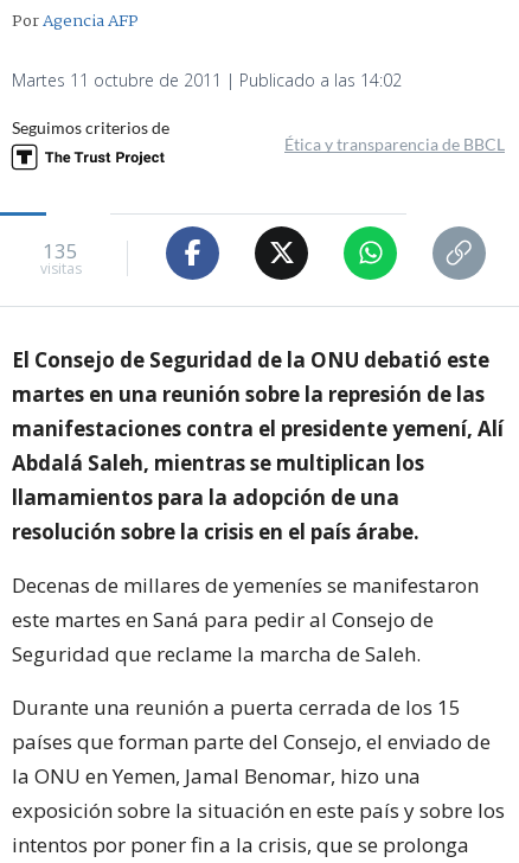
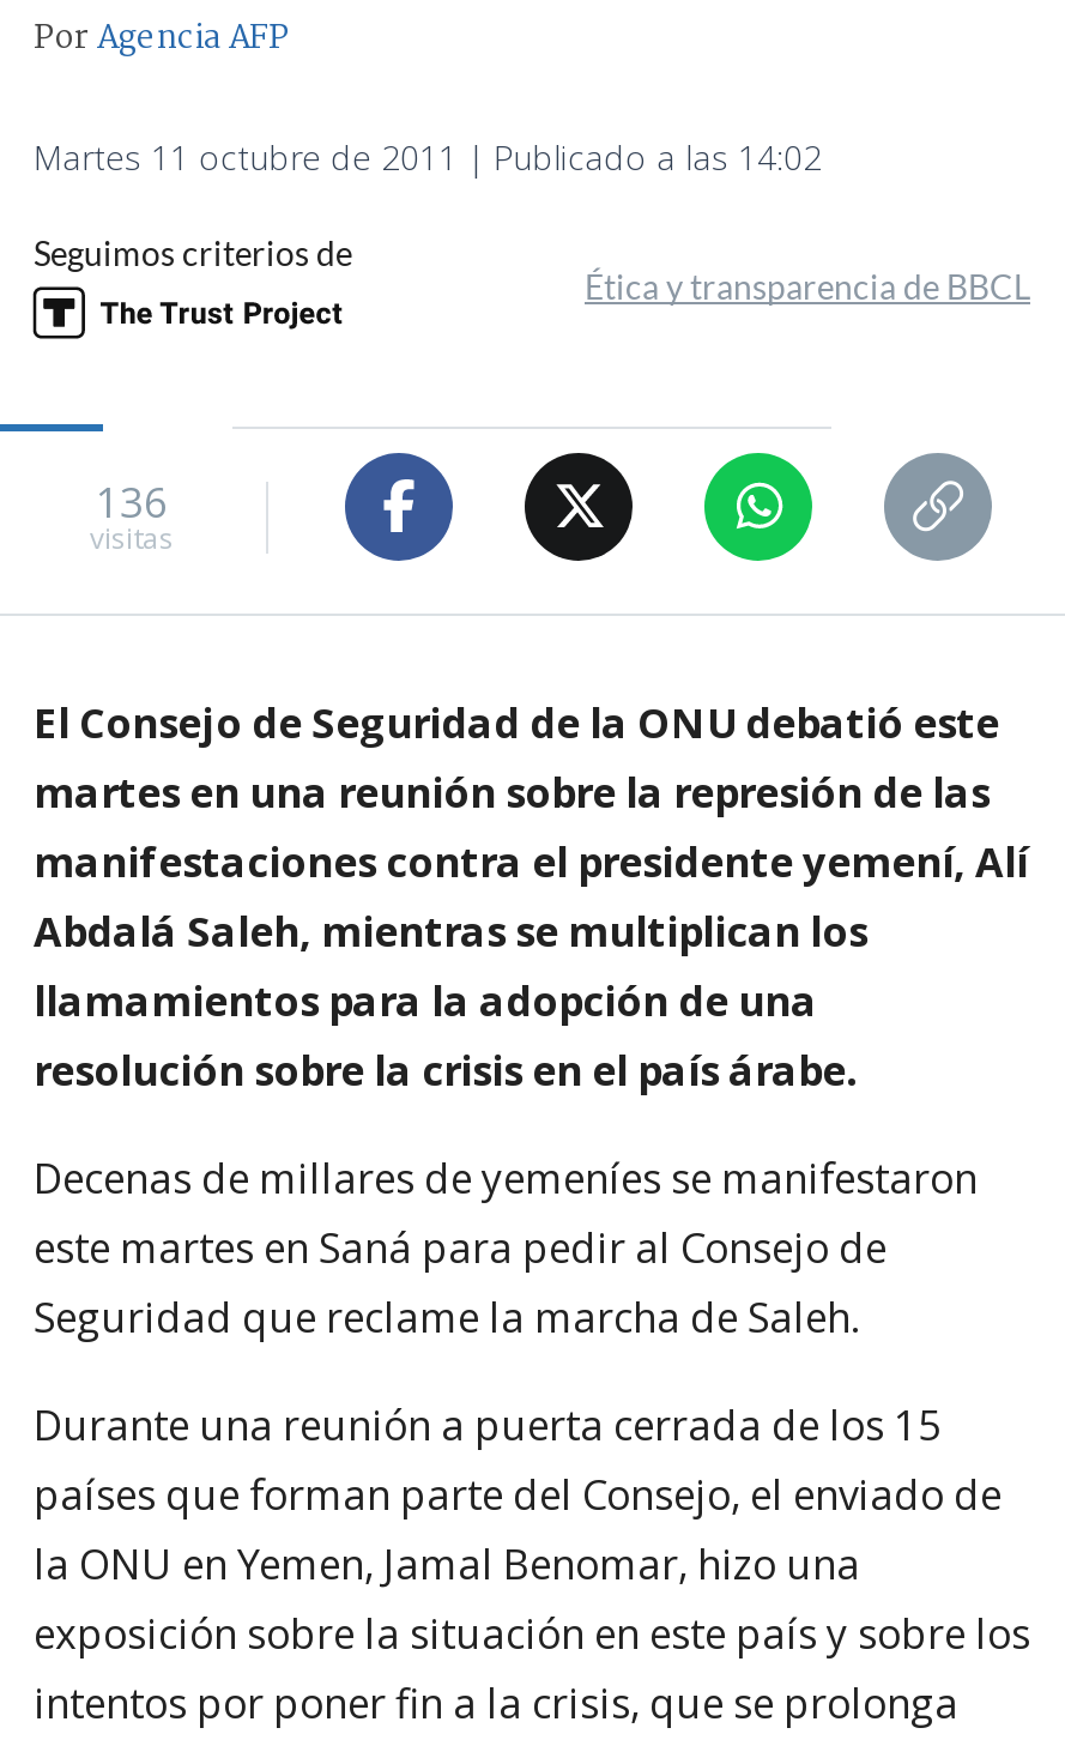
[43,237,78,265] 135 -> [96,475,168,530] 136

